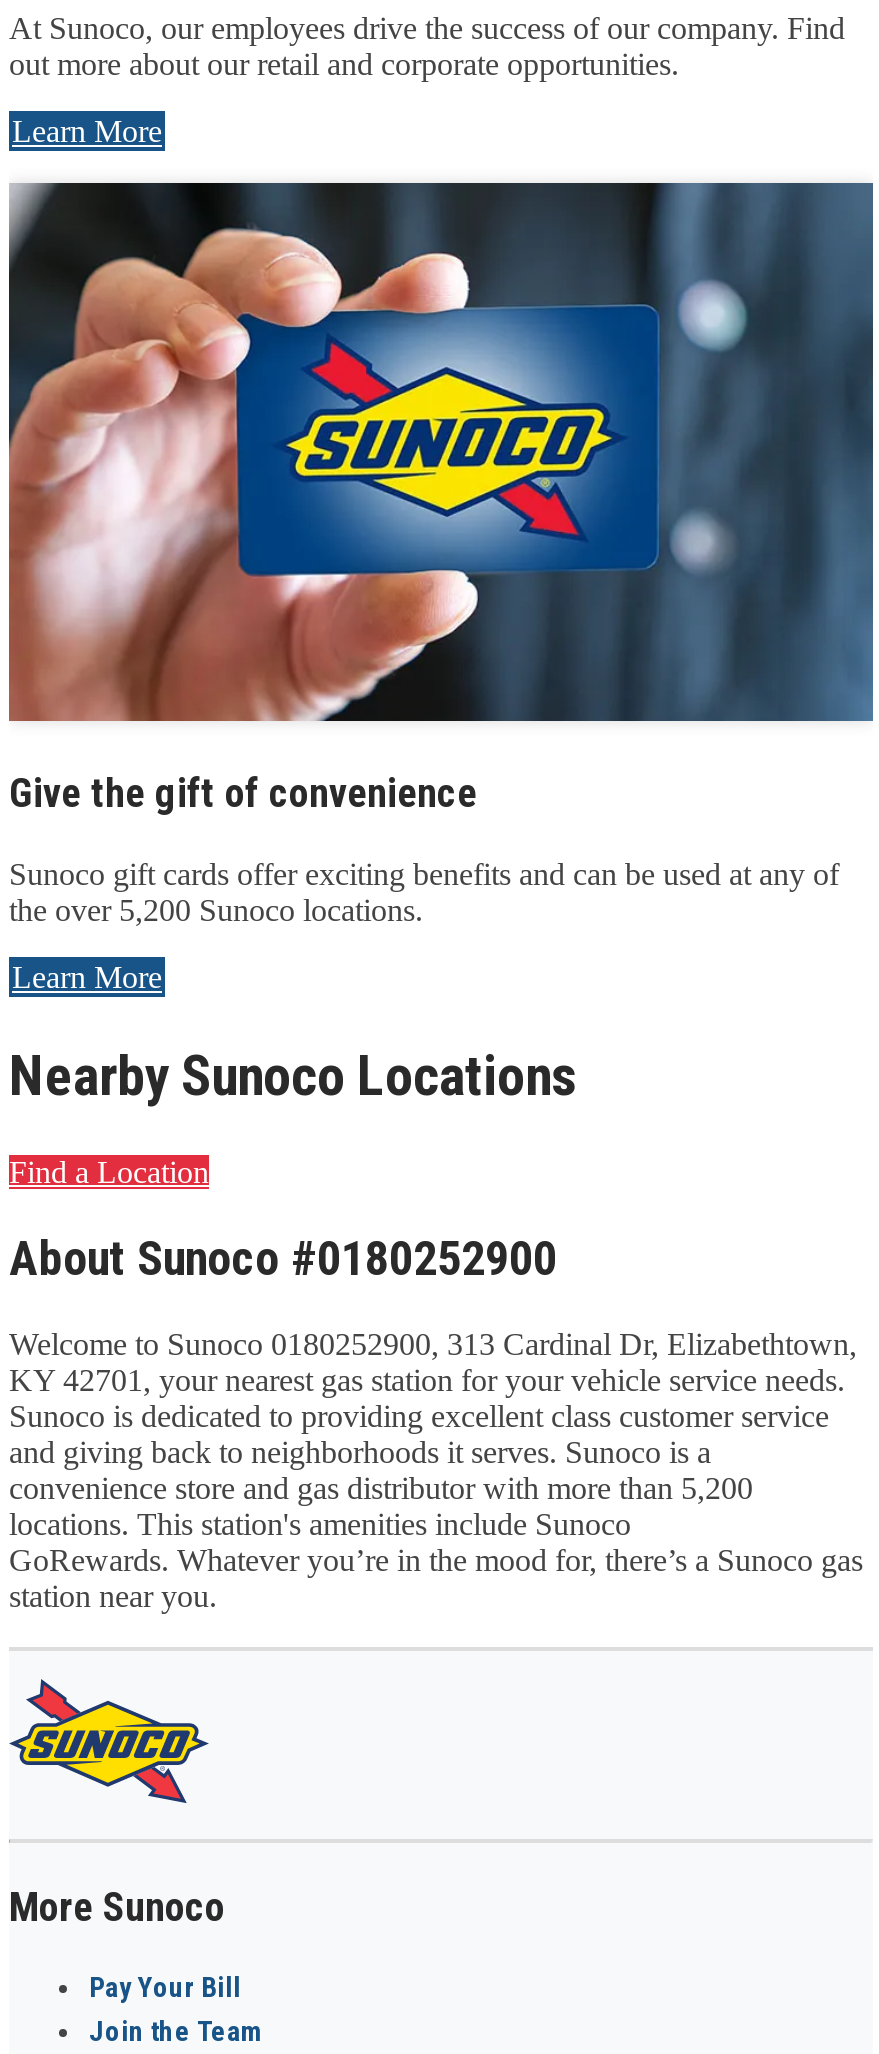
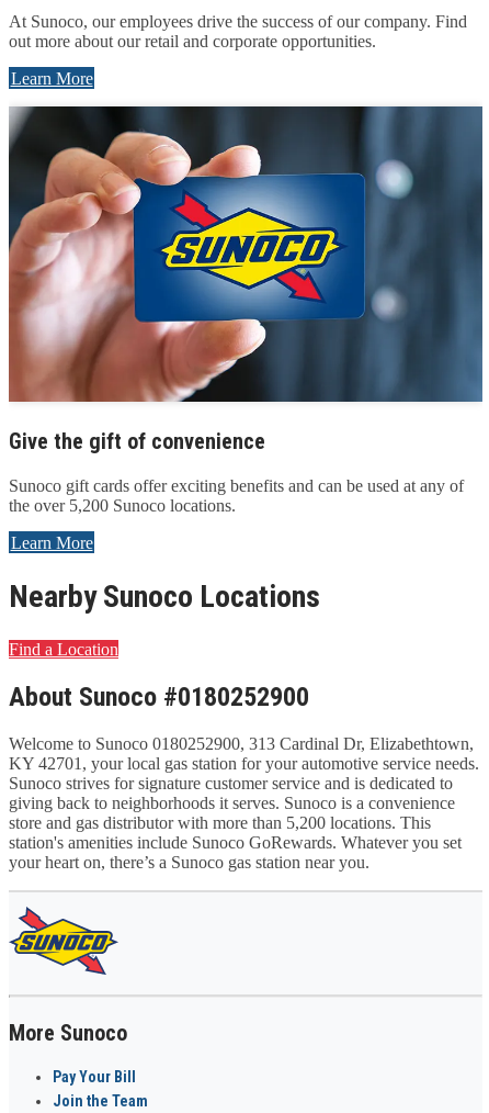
[9,1364,863,1614] KY 42701, your nearest gas station for your vehicle service needs. | Sunoco is dedicated to providing excellent class customer service | and giving back to neighborhoods it serves. Sunoco is a | convenience store and gas distributor with more than 5,200 | locations. This station's amenities include Sunoco | GoRewards. Whatever you’re in the mood for, there’s a Sunoco gas | station near you. -> [9,754,479,872] KY 42701, your local gas station for your automotive service needs. | Sunoco strives for signature customer service and is dedicated to | giving back to neighborhoods it serves. Sunoco is a convenience | store and gas distributor with more than 5,200 locations. This | station's amenities include Sunoco GoRewards. Whatever you set | your heart on, there’s a Sunoco gas station near you.

